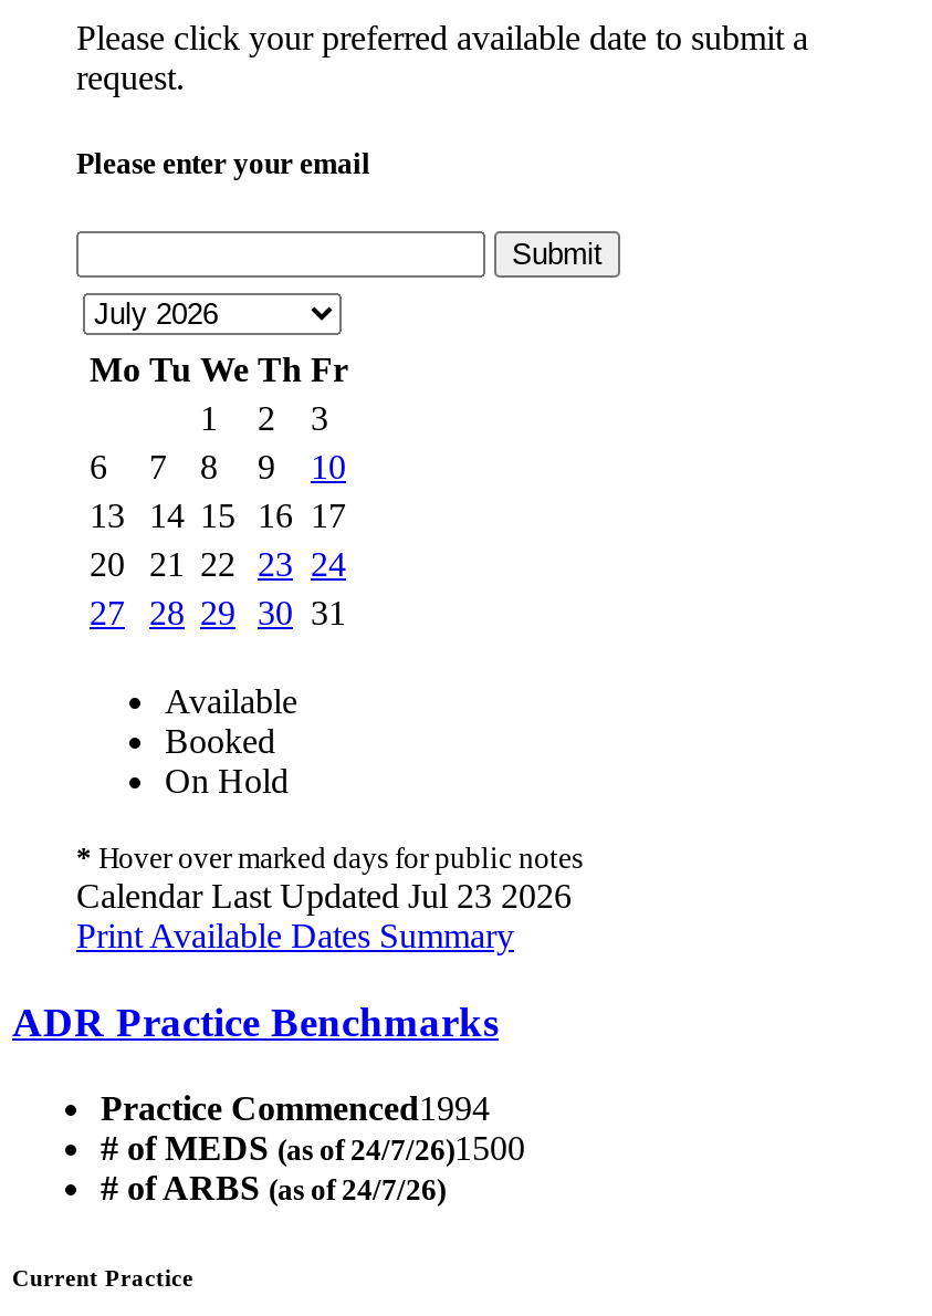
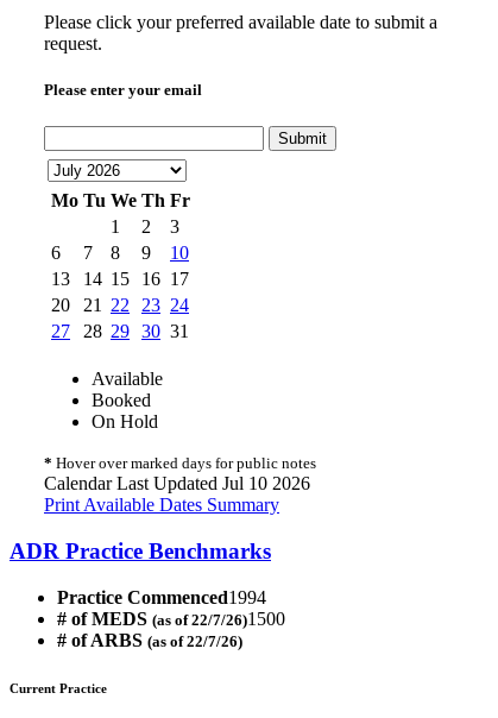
[76,877,572,915] Calendar Last Updated Jul 23 2026 -> [44,473,310,493] Calendar Last Updated Jul 10 2026
[101,1128,525,1166] # of MEDS (as of 24/7/26)1500 -> [57,608,285,628] # of MEDS (as of 22/7/26)1500
[101,1168,446,1205] # of ARBS (as of 24/7/26) -> [57,629,242,650] # of ARBS (as of 22/7/26)

